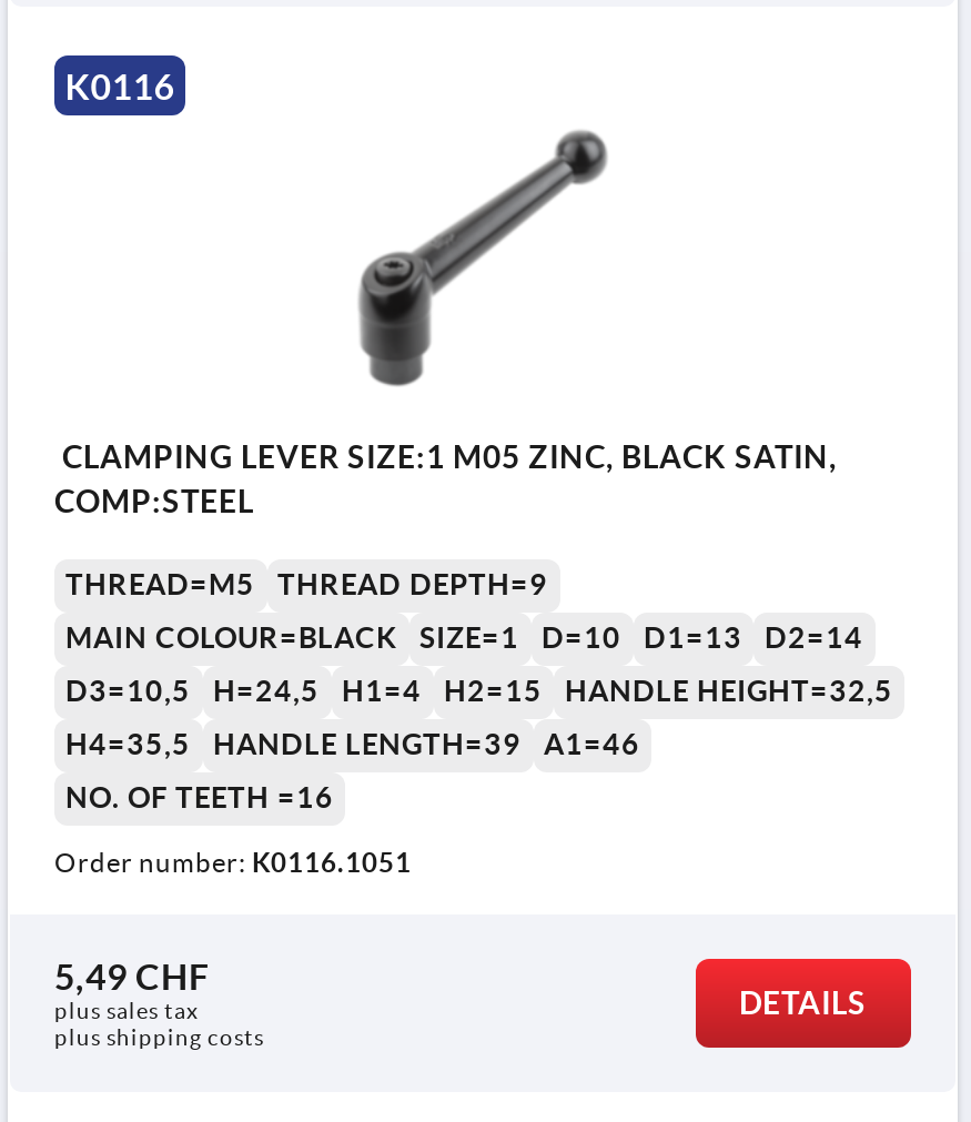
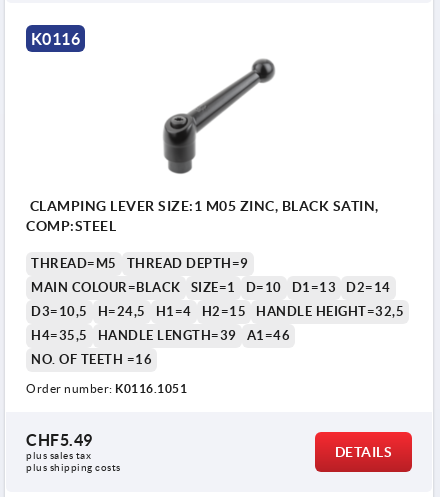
[54,957,210,997] 5,49 CHF -> [26,431,92,449] CHF5.49

